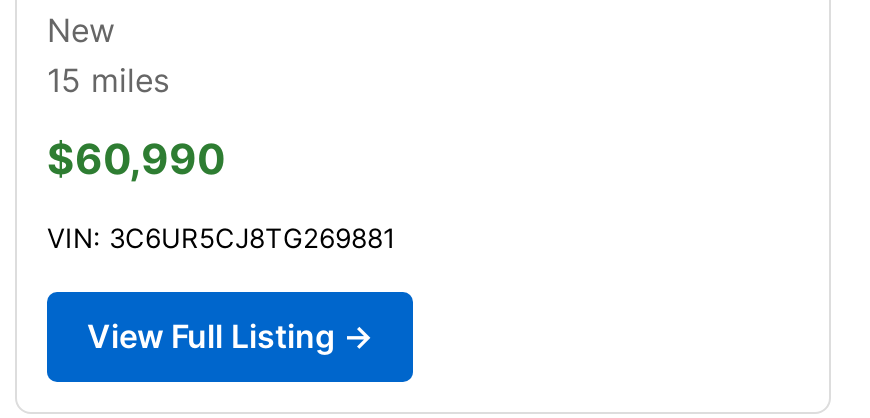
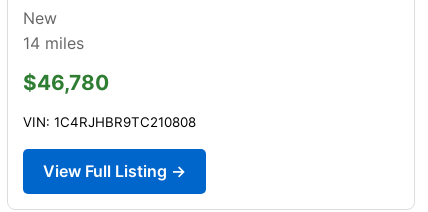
[47,60,169,100] 15 miles -> [23,33,84,53] 14 miles
[47,134,225,184] $60,990 -> [23,70,109,95] $46,780
[47,222,395,254] VIN: 3C6UR5CJ8TG269881 -> [23,114,196,130] VIN: 1C4RJHBR9TC210808

